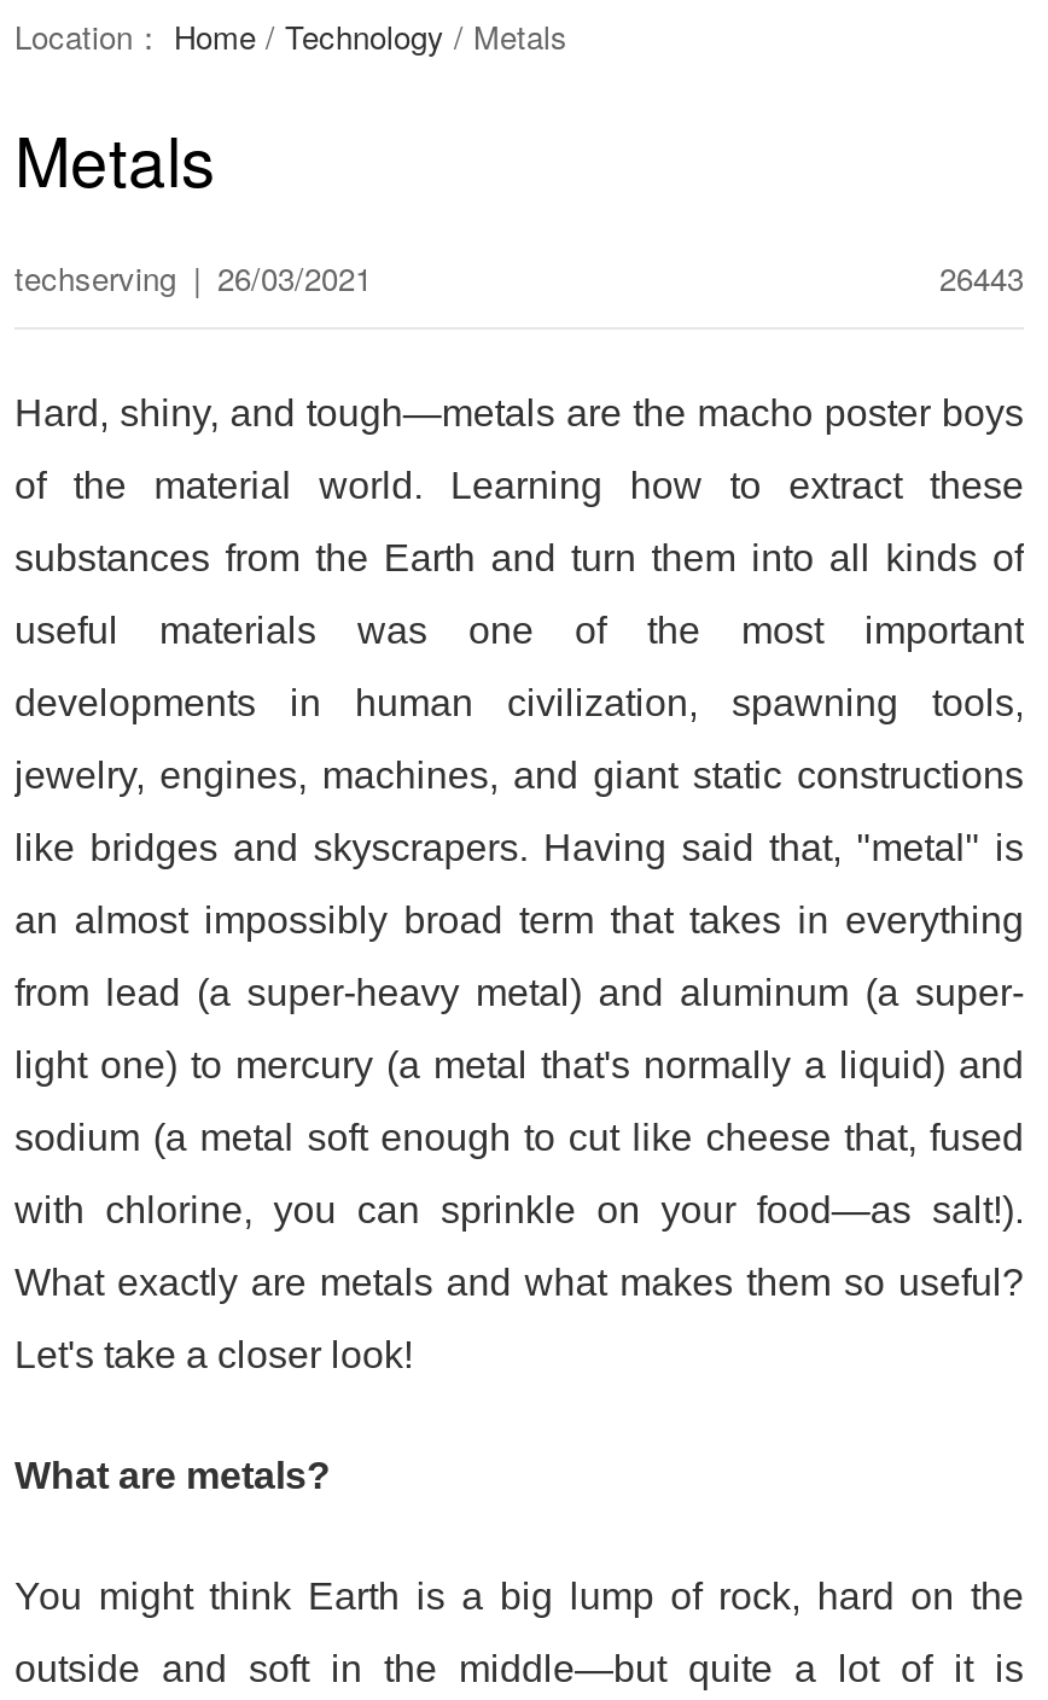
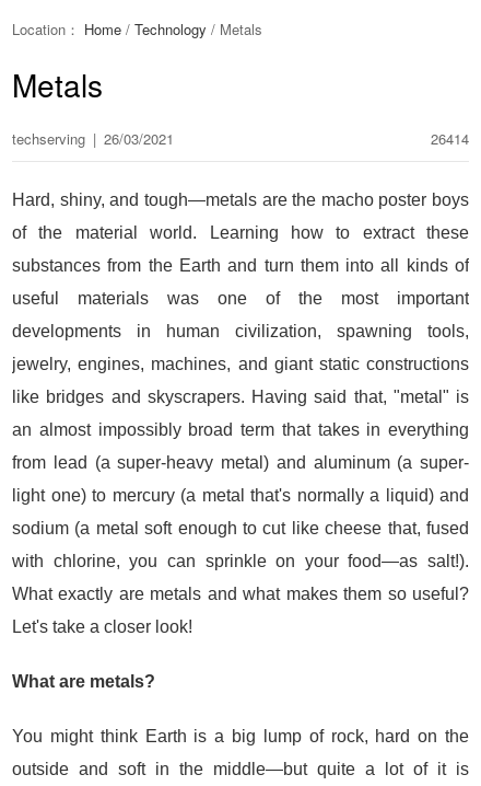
[939,255,1024,301] 26443 -> [431,128,469,149] 26414

